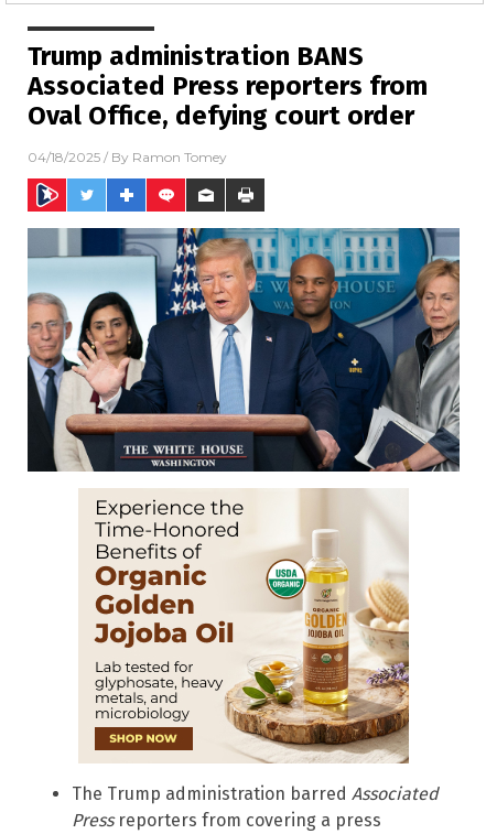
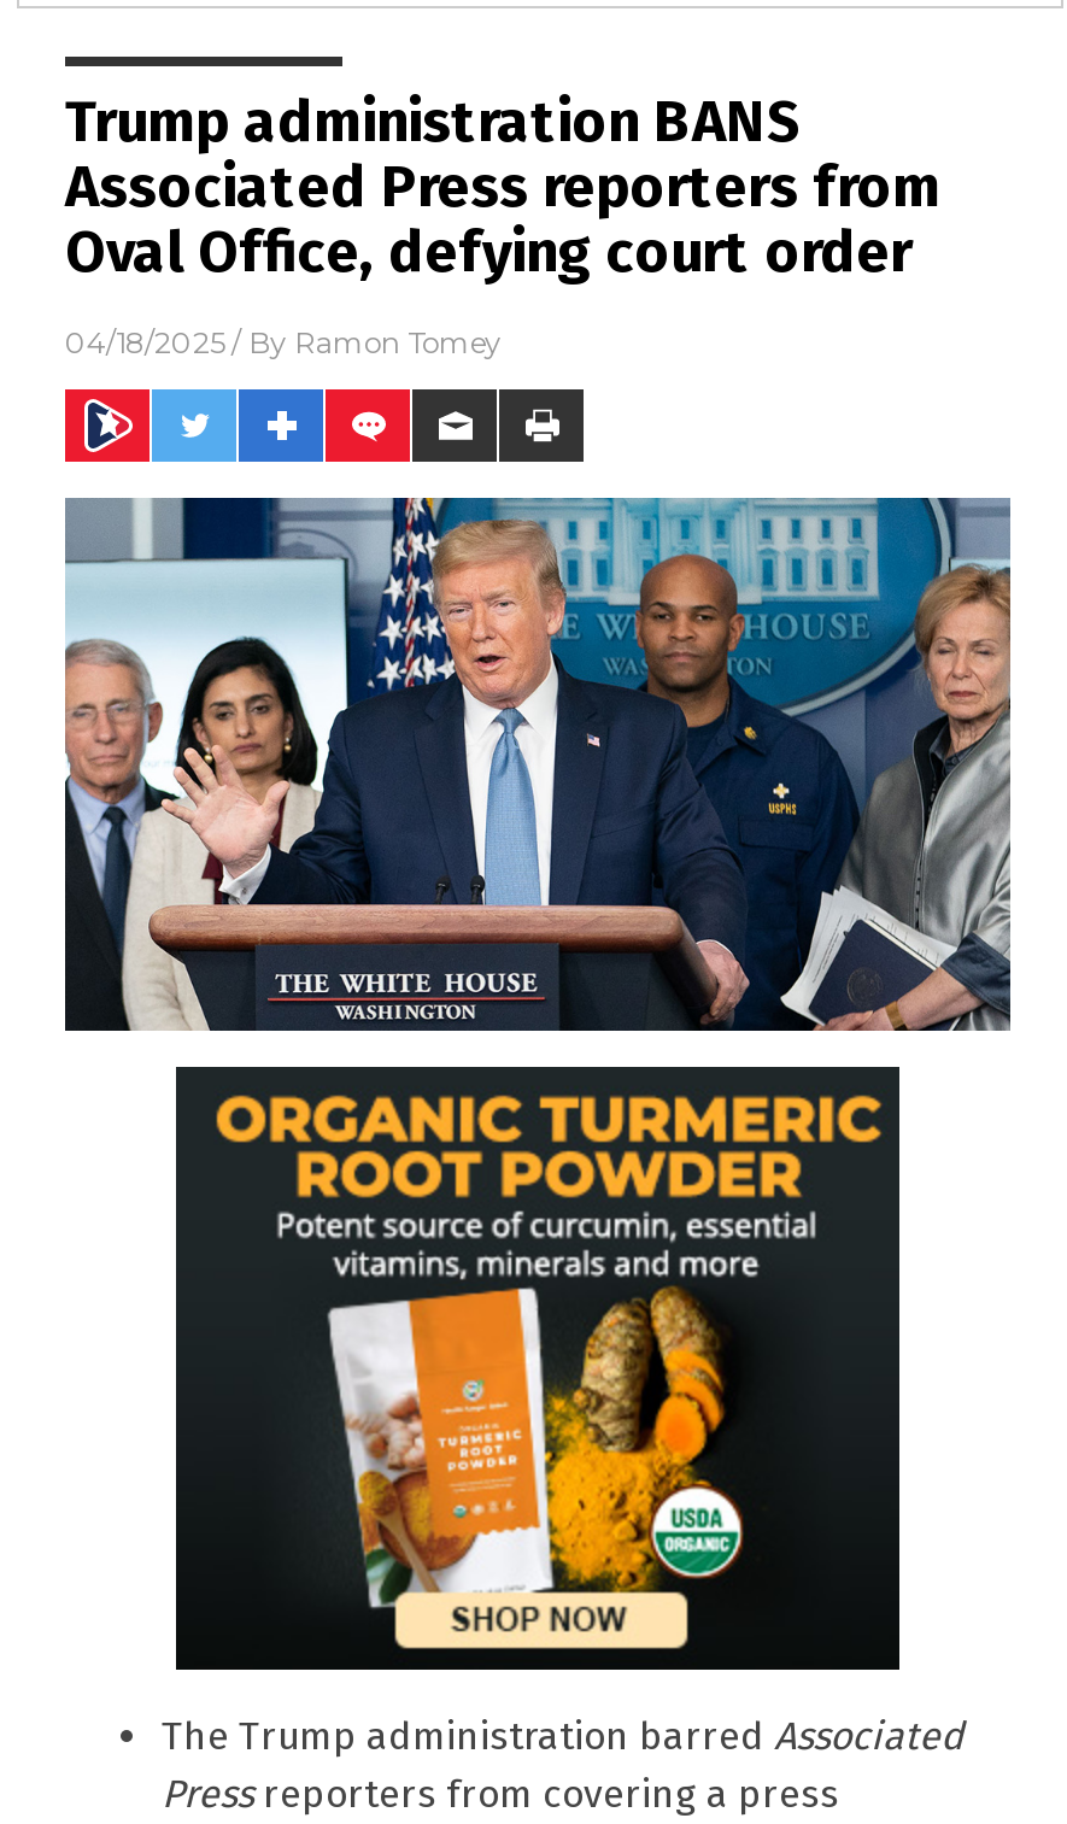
[78,488,410,765] [image] -> [174,1065,902,1672] [image]

